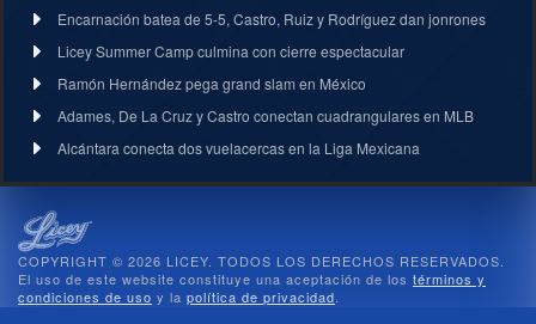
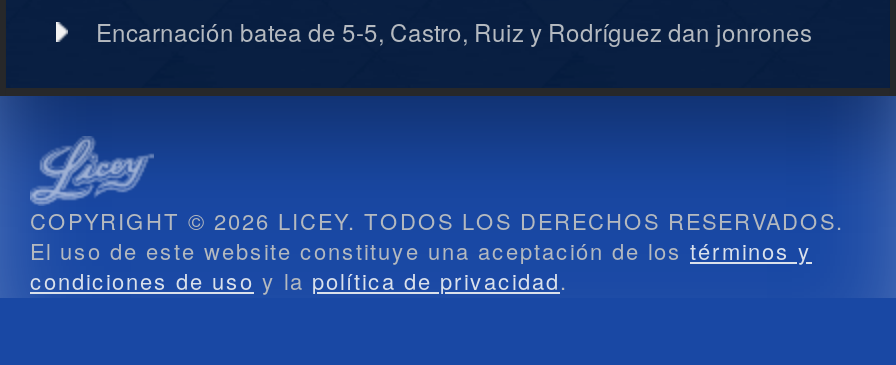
[57,41,474,158] Licey Summer Camp culmina con cierre espectacular | Ramón Hernández pega grand slam en México | Adames, De La Cruz y Castro conectan cuadrangulares en MLB | Alcántara conecta dos vuelacercas en la Liga Mexicana -> none

